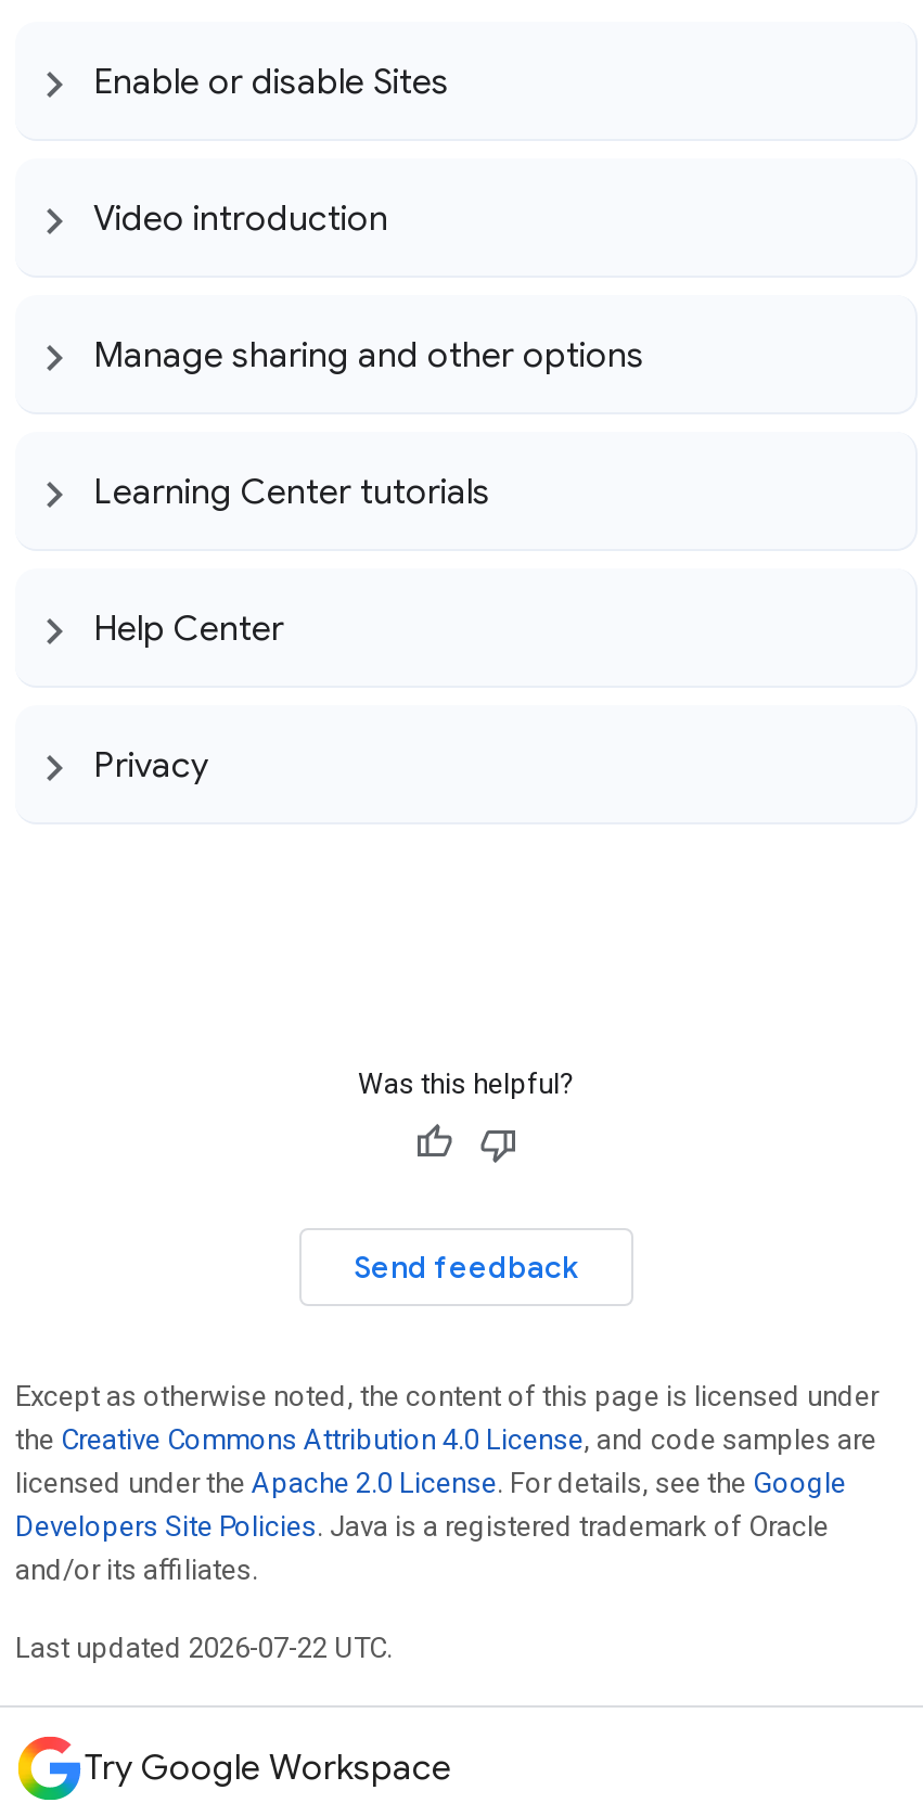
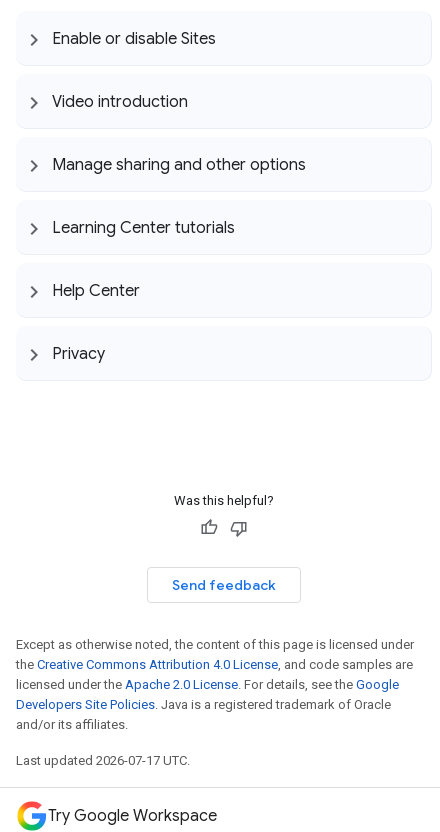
[15,1632,393,1664] Last updated 2026-07-22 UTC. -> [16,753,190,768] Last updated 2026-07-17 UTC.

